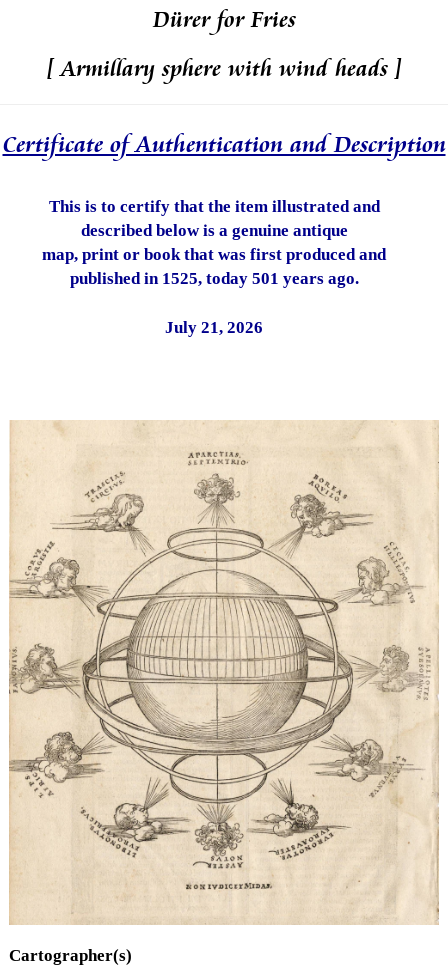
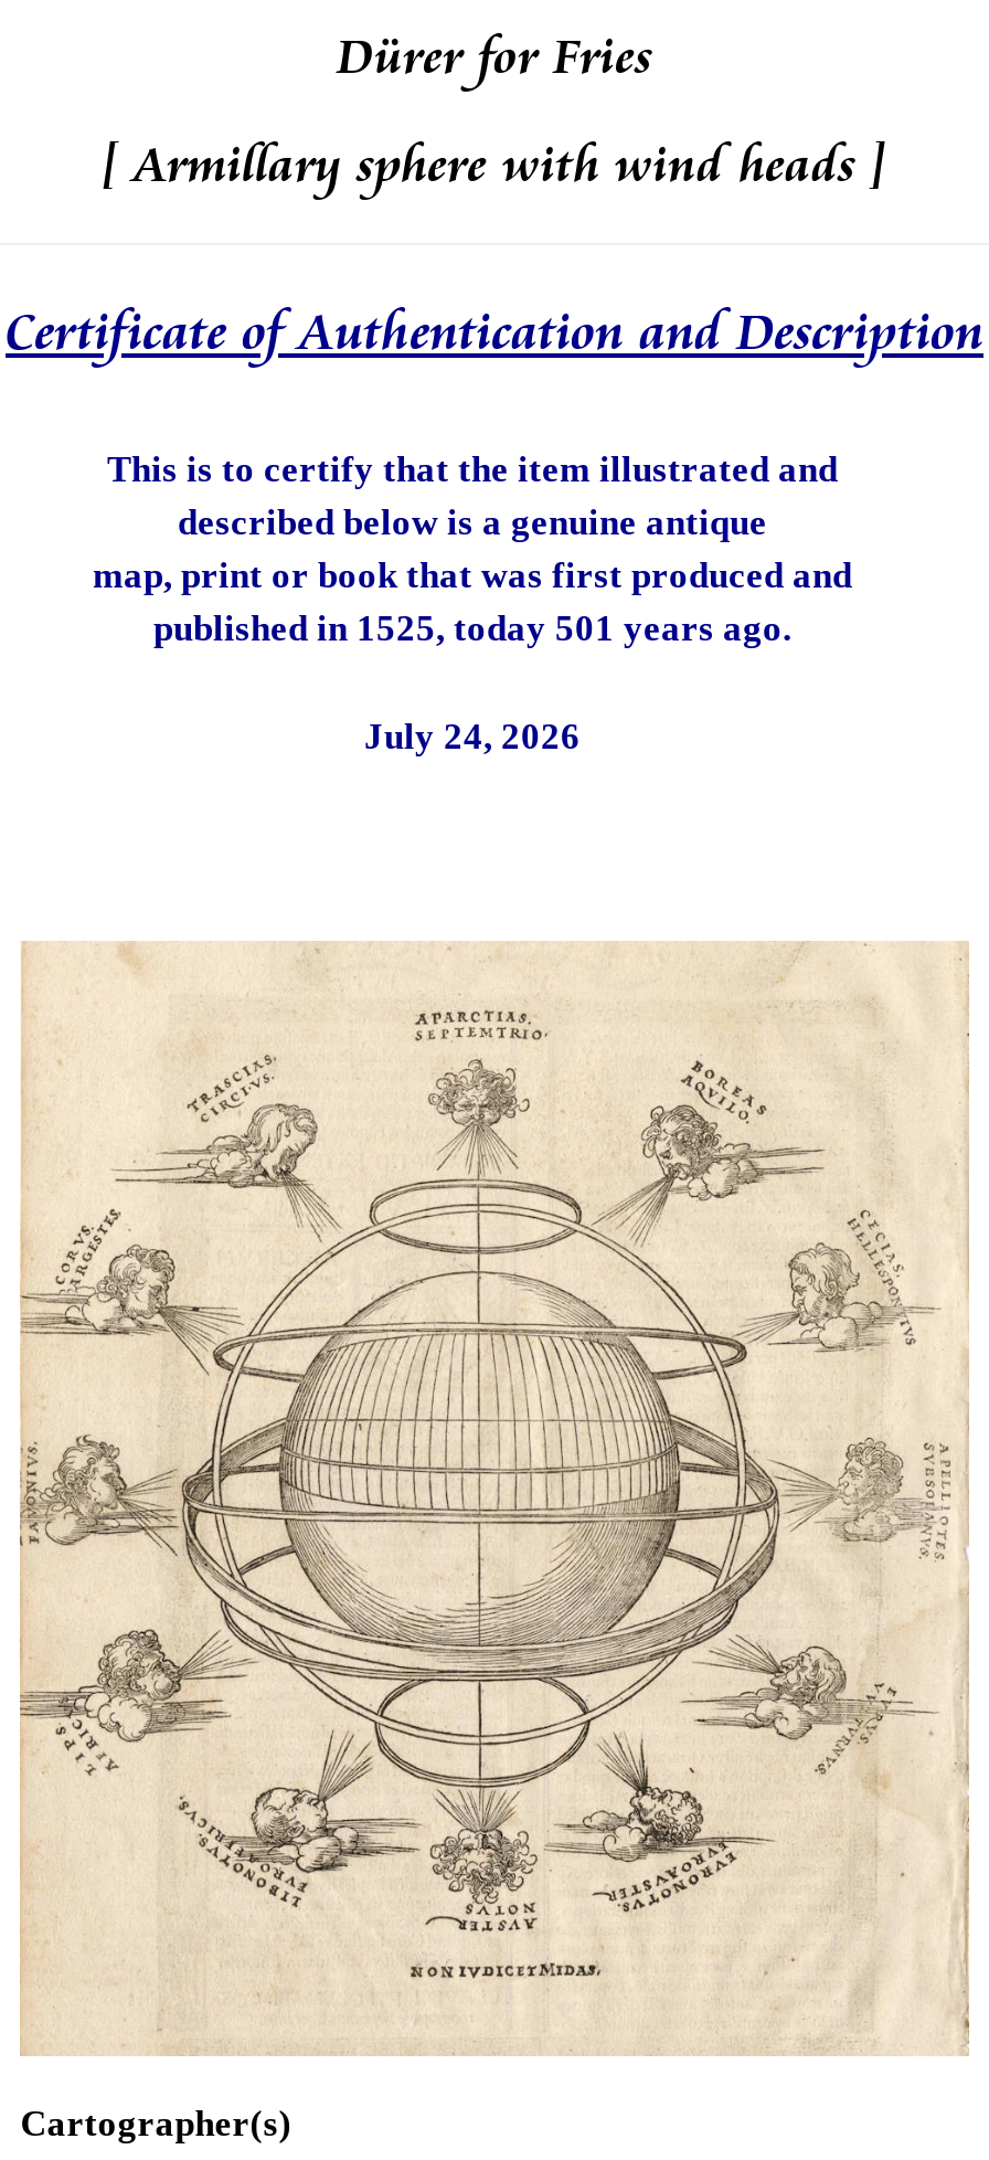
[165,318,263,337] July 21, 2026 -> [364,716,581,758] July 24, 2026

